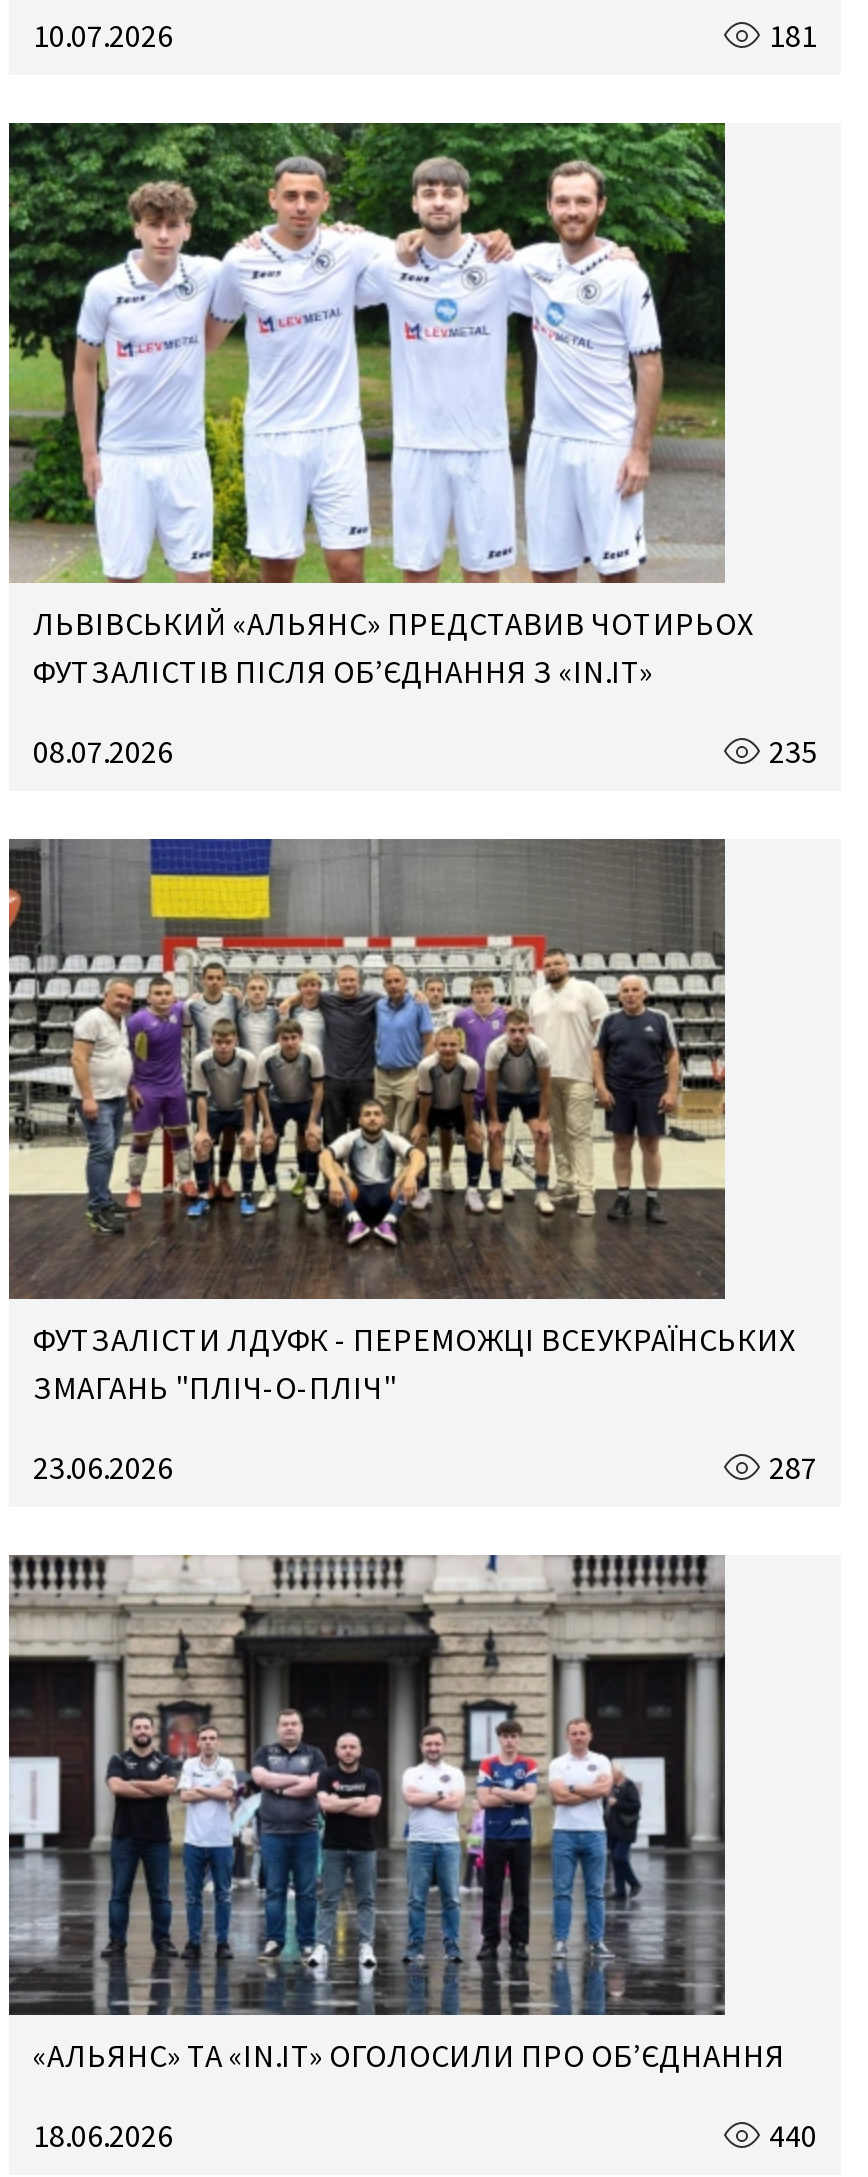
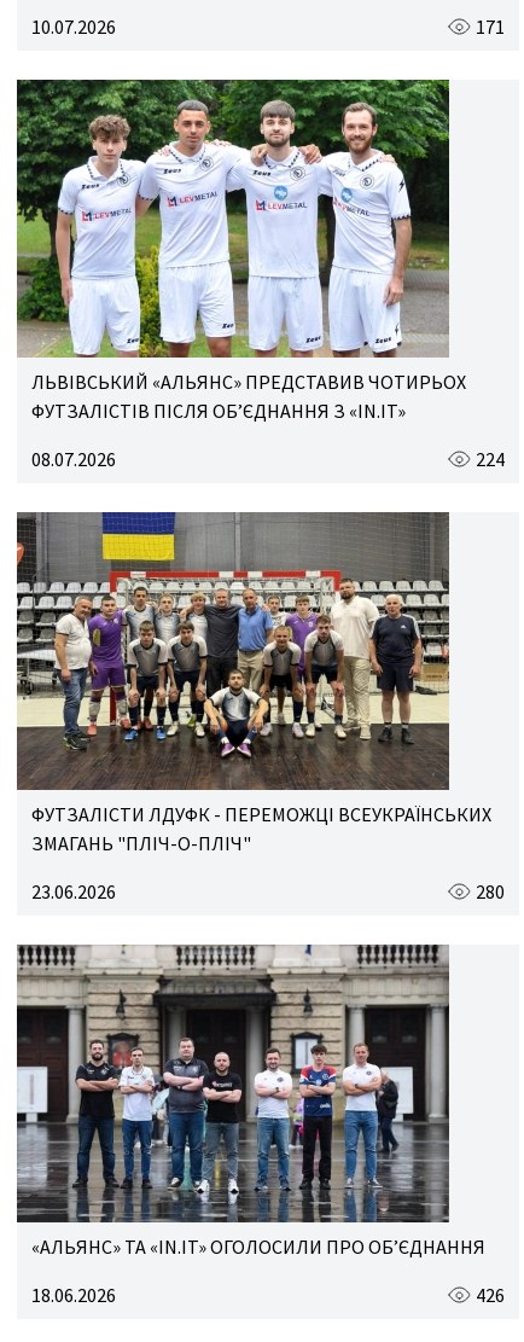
[769,15,817,55] 181 -> [476,15,505,39] 171
[769,731,817,771] 235 -> [476,447,505,471] 224
[769,1447,817,1487] 287 -> [476,879,505,904] 280
[769,2115,817,2155] 440 -> [476,1283,505,1307] 426

